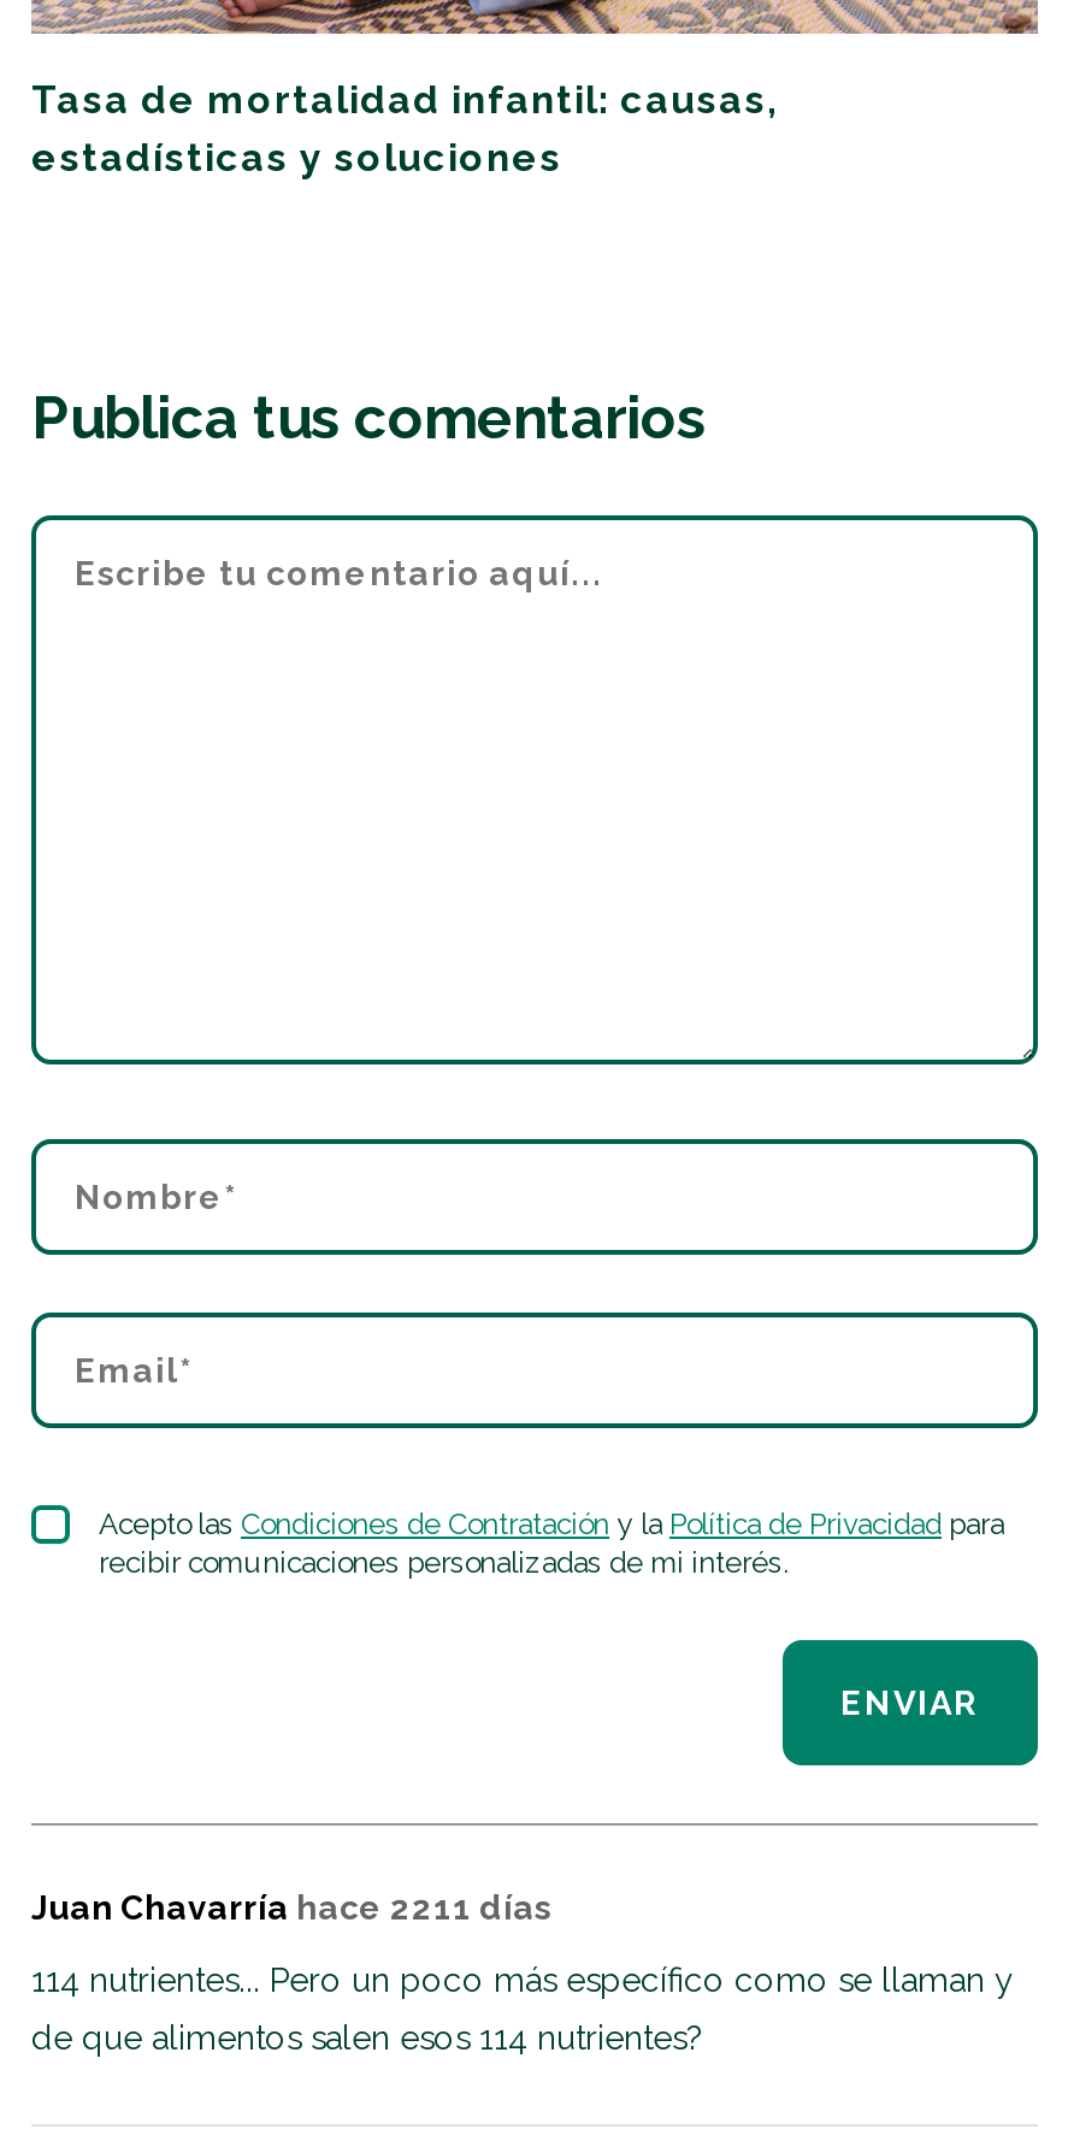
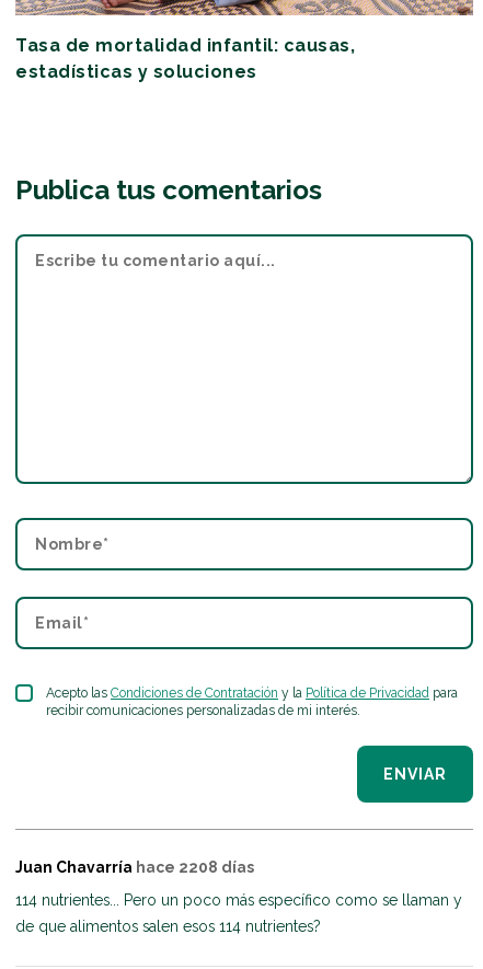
[31,1888,551,1926] Juan Chavarría hace 2211 días -> [15,858,254,876] Juan Chavarría hace 2208 días

